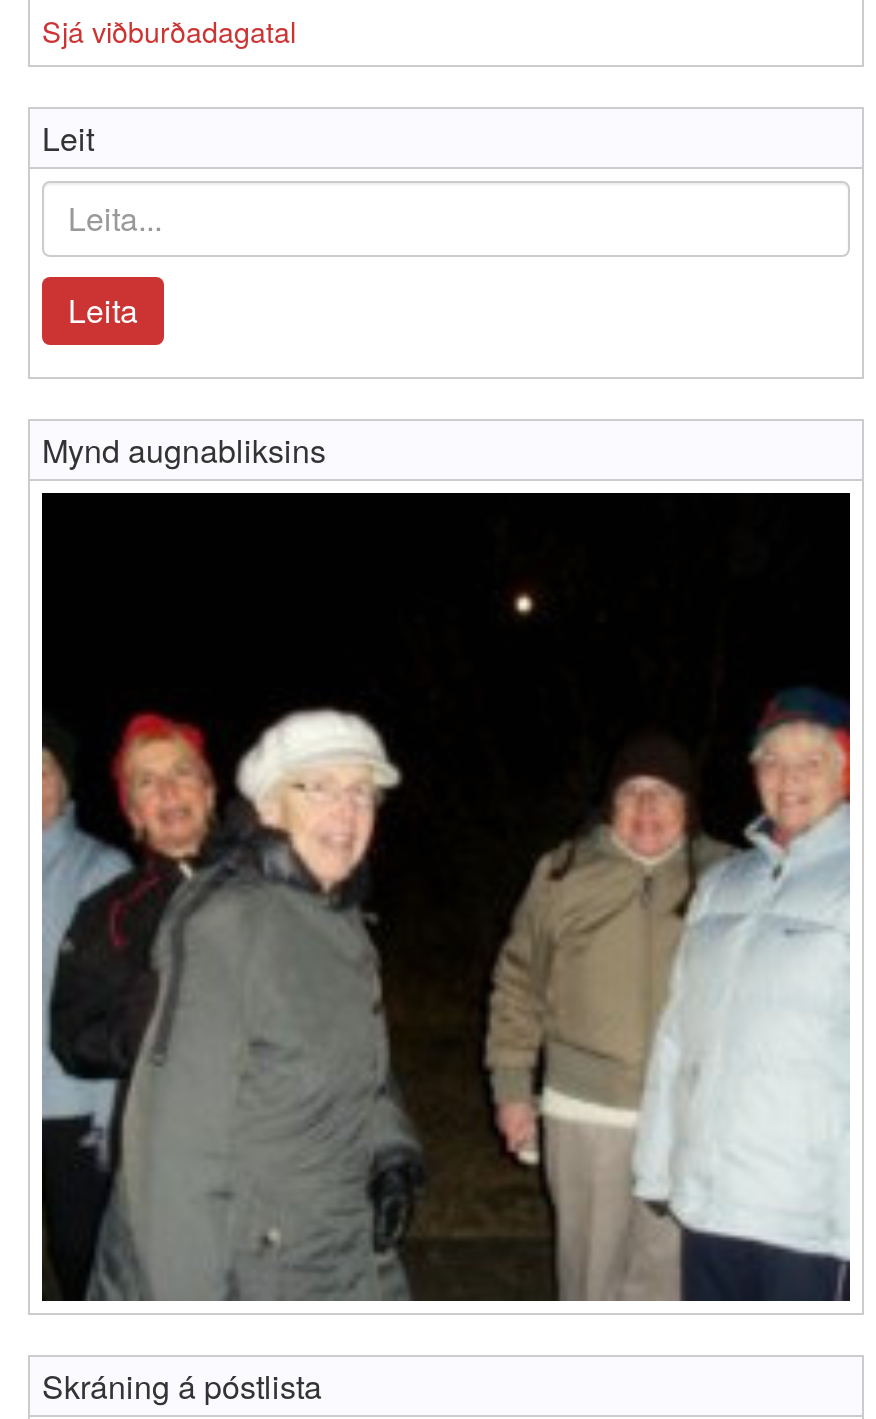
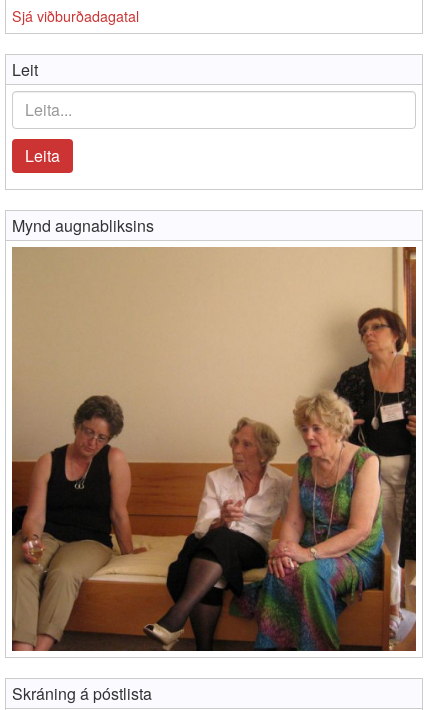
[40,491,852,1303] [image] -> [11,246,417,652] [image]

